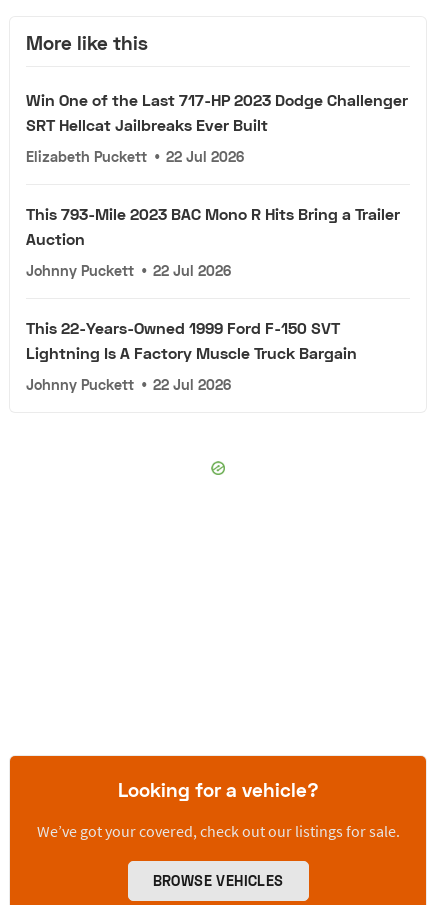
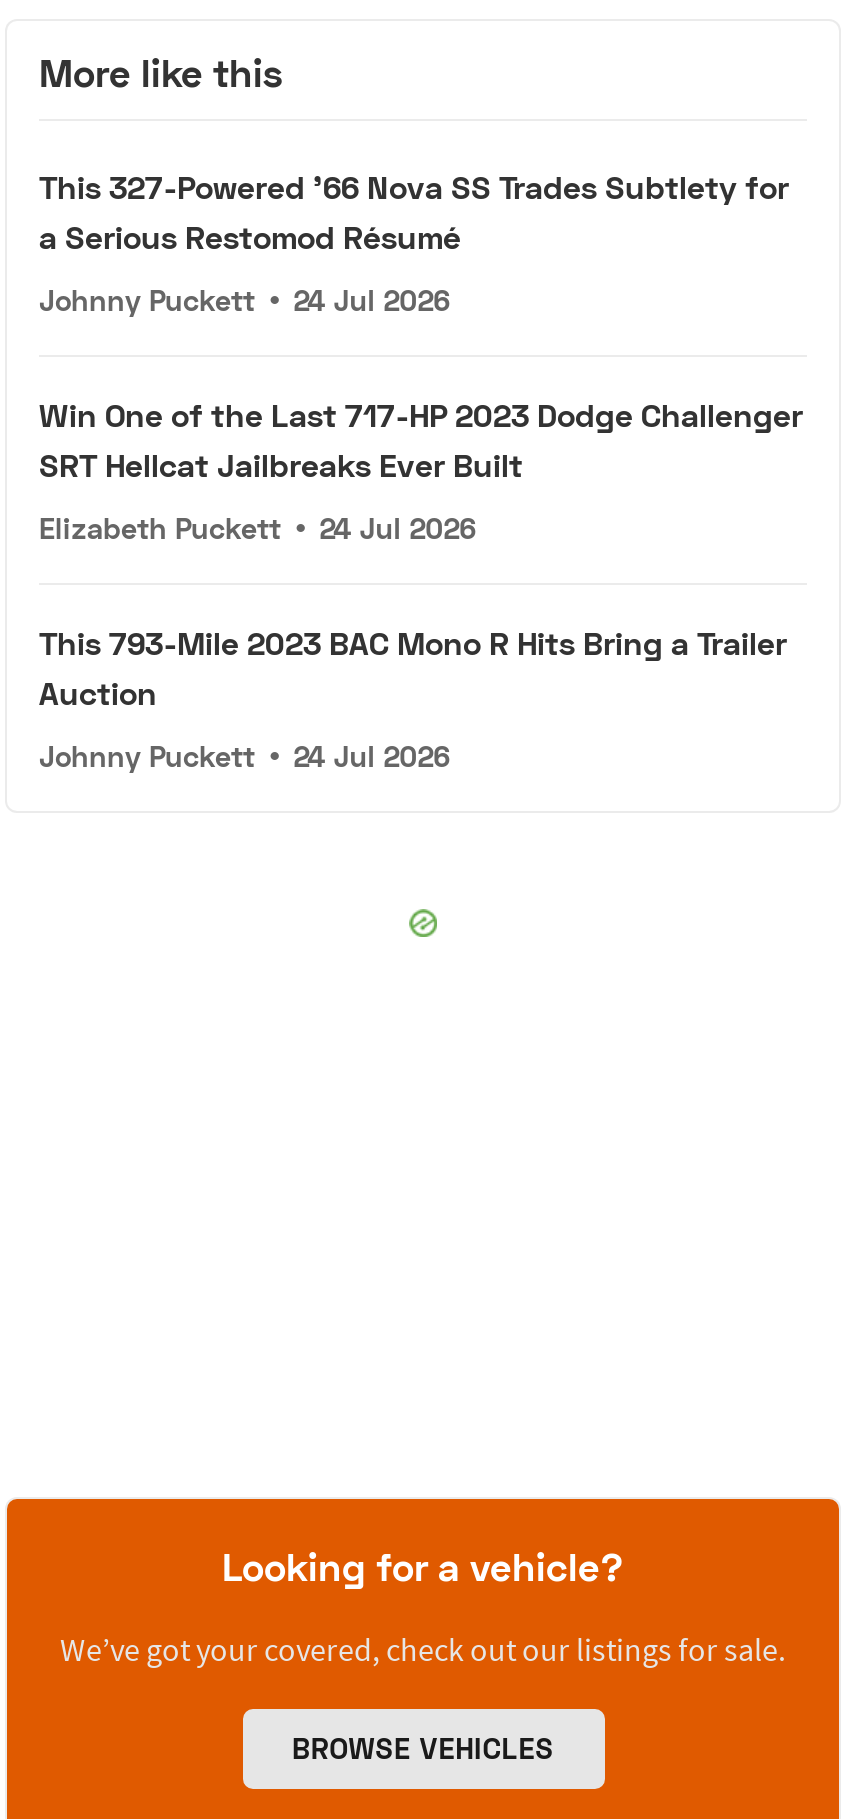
none -> [39,166,789,316] This 327-Powered '66 Nova SS Trades Subtlety for | a Serious Restomod Résumé | Johnny Puckett • 24 Jul 2026
moved [26,89,408,133] -> [39,394,803,482]: Win One of the Last 717-HP 2023 Dodge Challenger | SRT Hellcat Jailbreaks Ever Built
[26,147,244,164] Elizabeth Puckett • 22 Jul 2026 -> [39,510,475,544] Elizabeth Puckett • 24 Jul 2026
moved [26,203,400,247] -> [39,622,787,710]: This 793-Mile 2023 BAC Mono R Hits Bring a Trailer | Auction
[26,261,357,392] Johnny Puckett • 22 Jul 2026 | This 22-Years-Owned 1999 Ford F-150 SVT | Lightning Is A Factory Muscle Truck Bargain | Johnny Puckett • 22 Jul 2026 -> [39,738,449,772] Johnny Puckett • 24 Jul 2026

